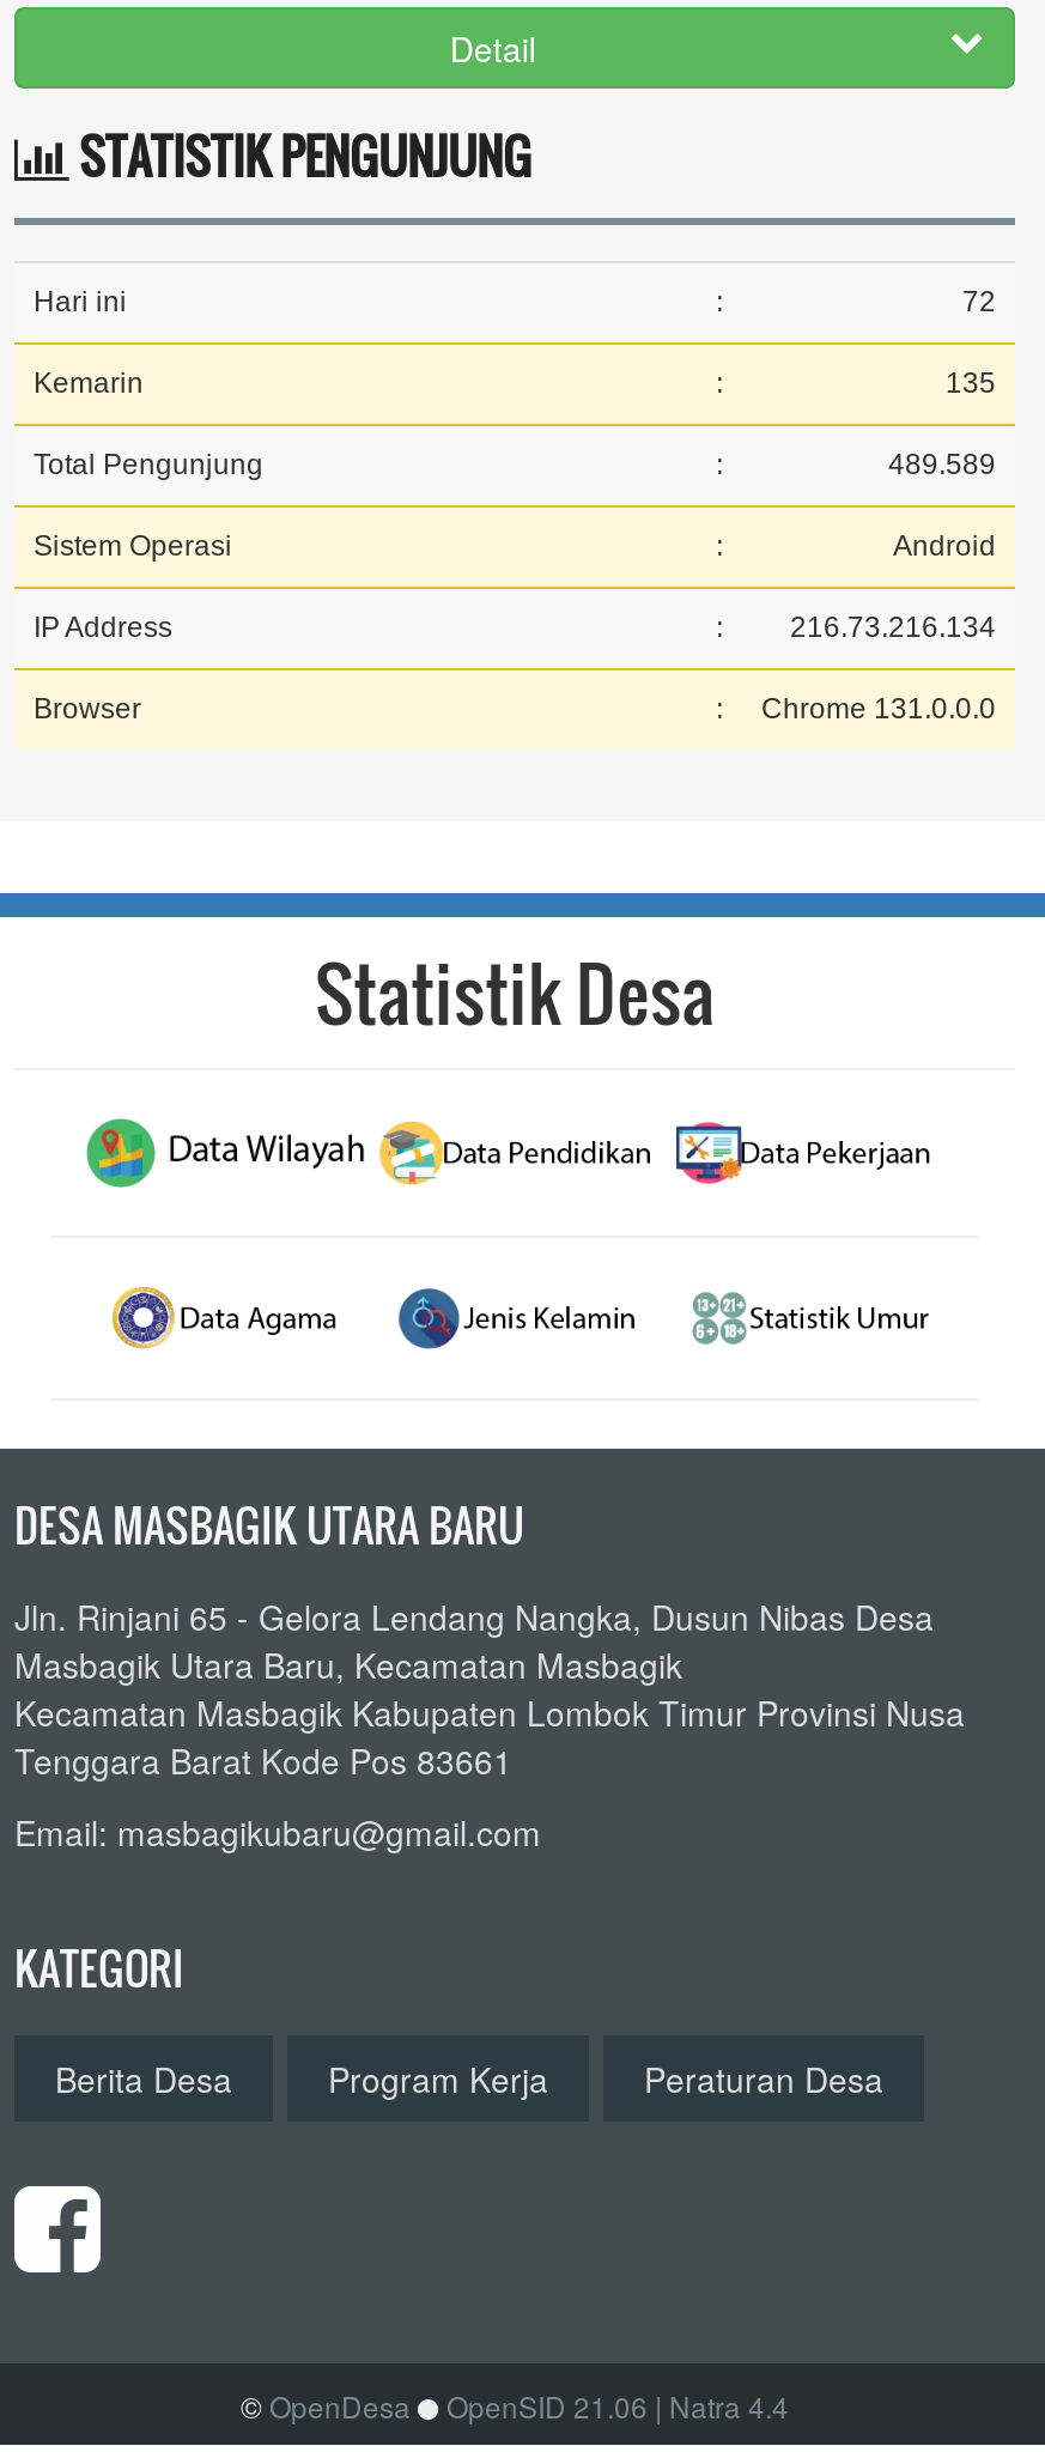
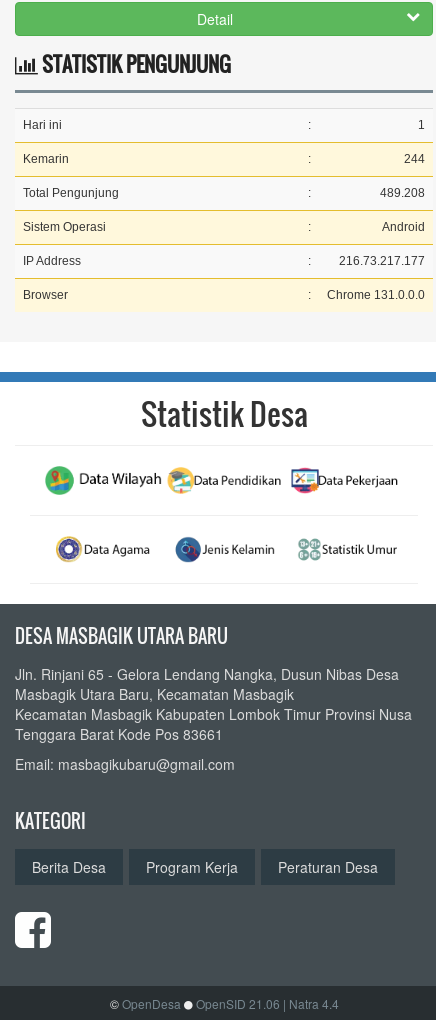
[962,285,996,319] 72 -> [418,118,425,132] 1
[946,367,996,400] 135 -> [404,152,425,166] 244
[888,448,996,482] 489.589 -> [380,186,425,200] 489.208
[790,611,996,644] 216.73.216.134 -> [339,254,425,268] 216.73.217.177

